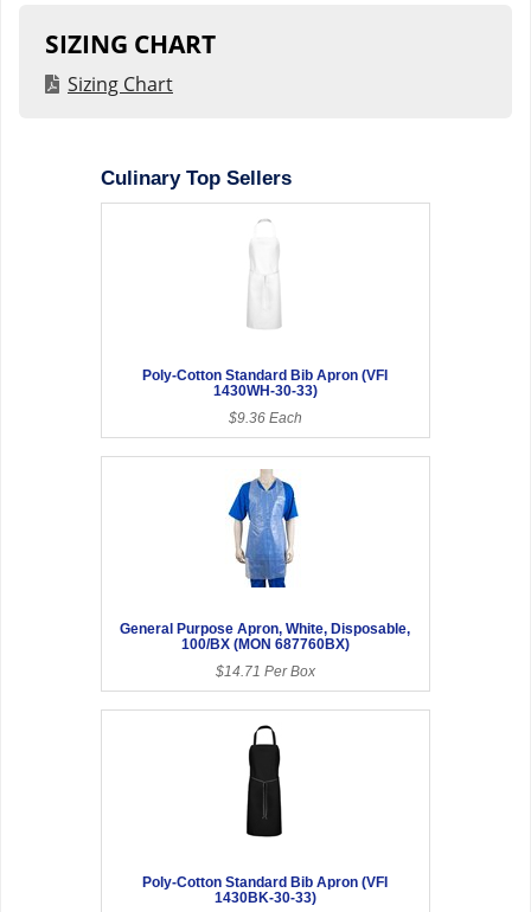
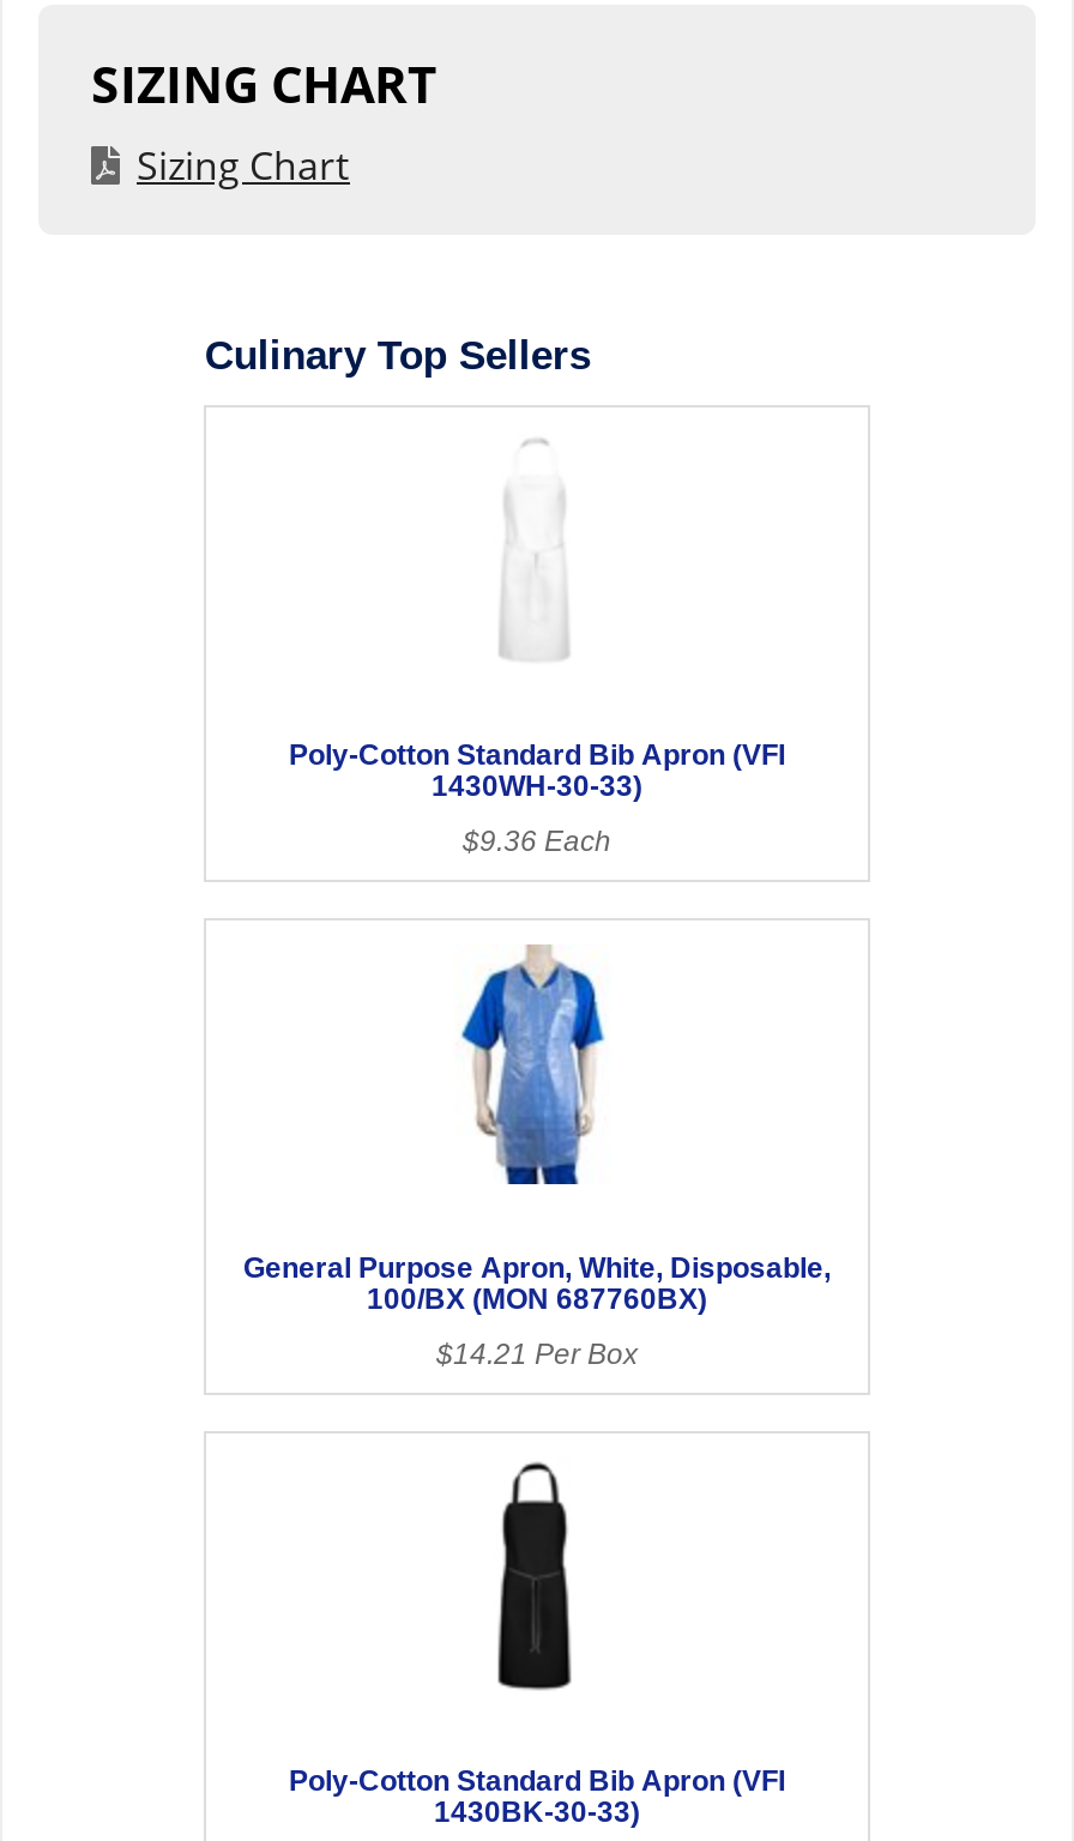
[216,664,315,680] $14.71 Per Box -> [436,1338,638,1372] $14.21 Per Box

